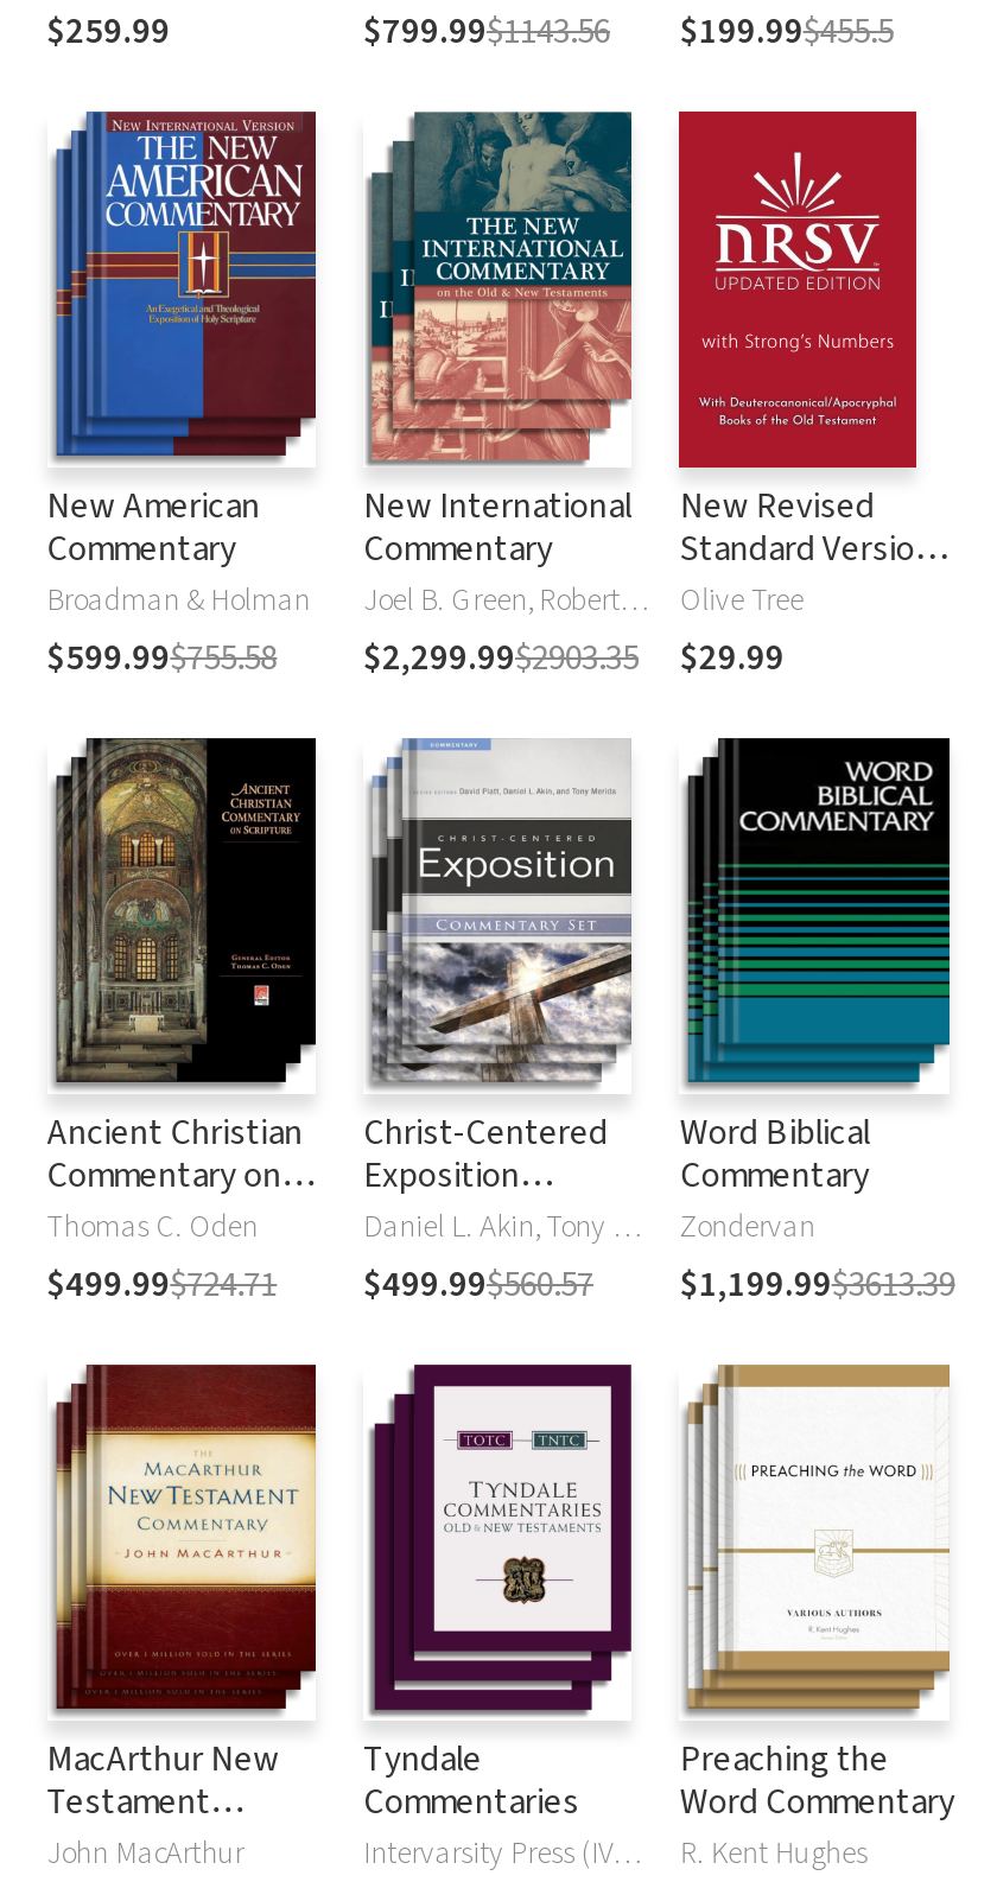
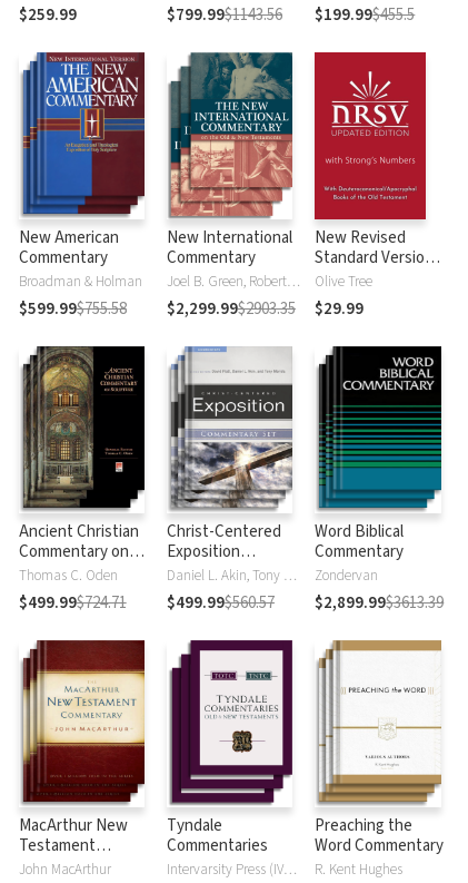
[680,1259,955,1309] $1,199.99$3613.39 -> [315,591,444,614] $2,899.99$3613.39

